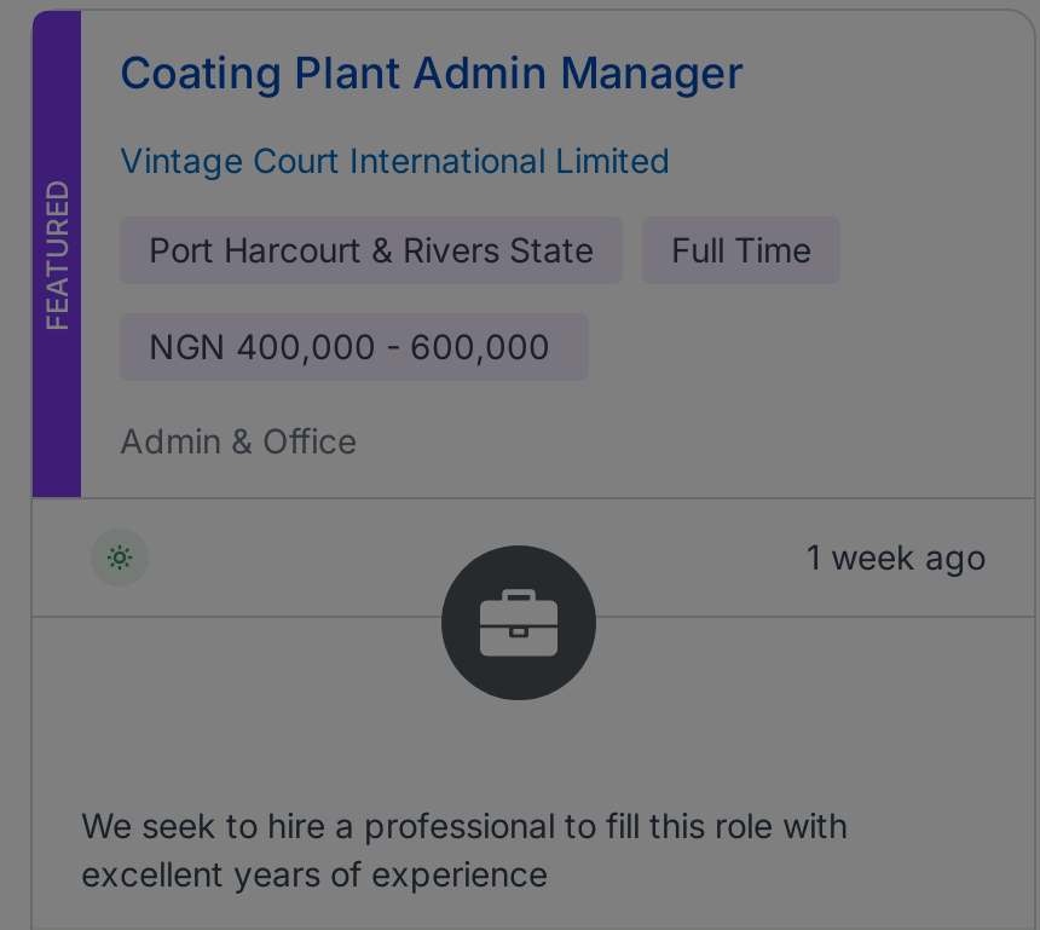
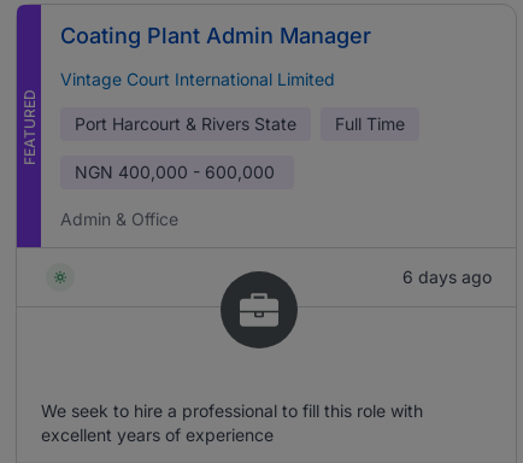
[807,536,986,577] 1 week ago -> [402,266,492,287] 6 days ago

